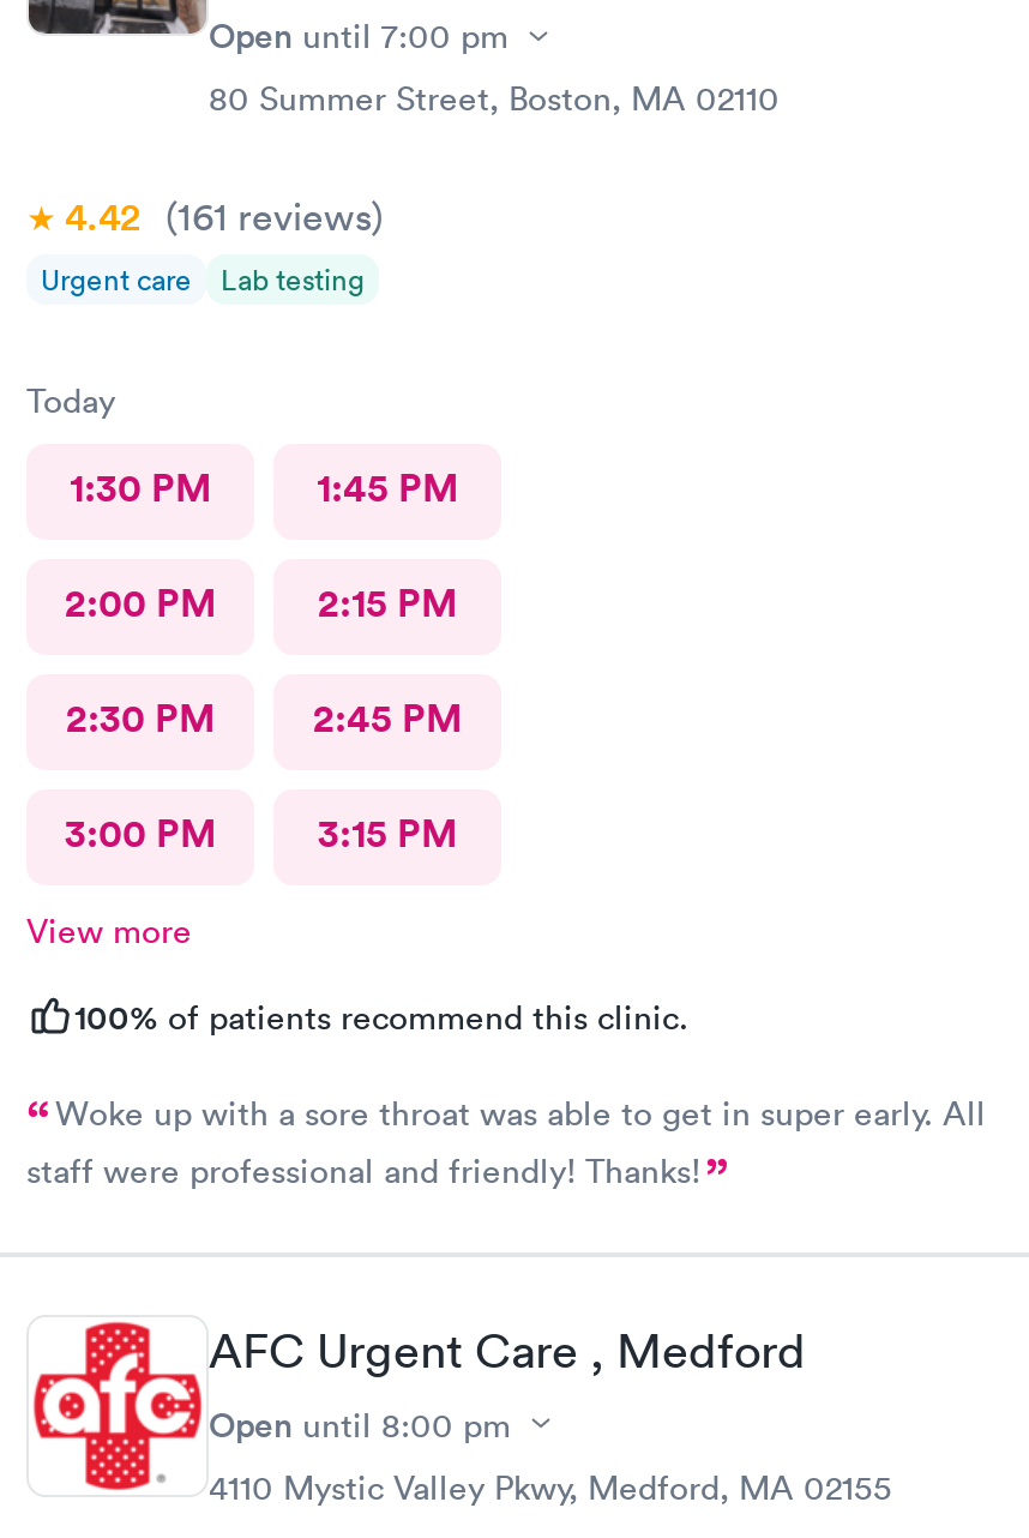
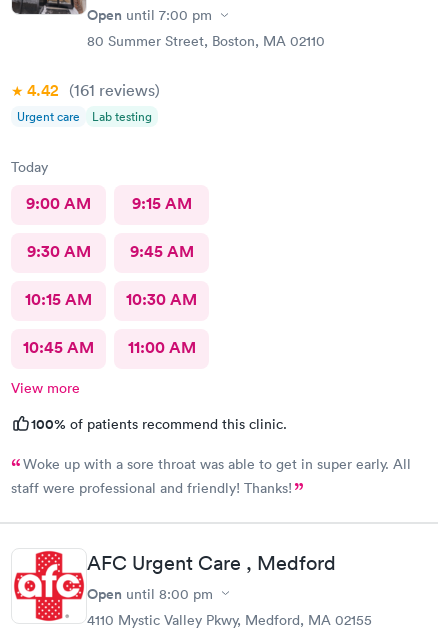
[70,463,458,513] 1:30 PM | 1:45 PM -> [26,193,191,214] 9:00 AM | 9:15 AM
[65,578,457,629] 2:00 PM | 2:15 PM -> [26,241,193,262] 9:30 AM | 9:45 AM
[66,693,462,744] 2:30 PM | 2:45 PM -> [25,289,197,310] 10:15 AM | 10:30 AM
[65,809,457,859] 3:00 PM | 3:15 PM -> [23,337,195,358] 10:45 AM | 11:00 AM

